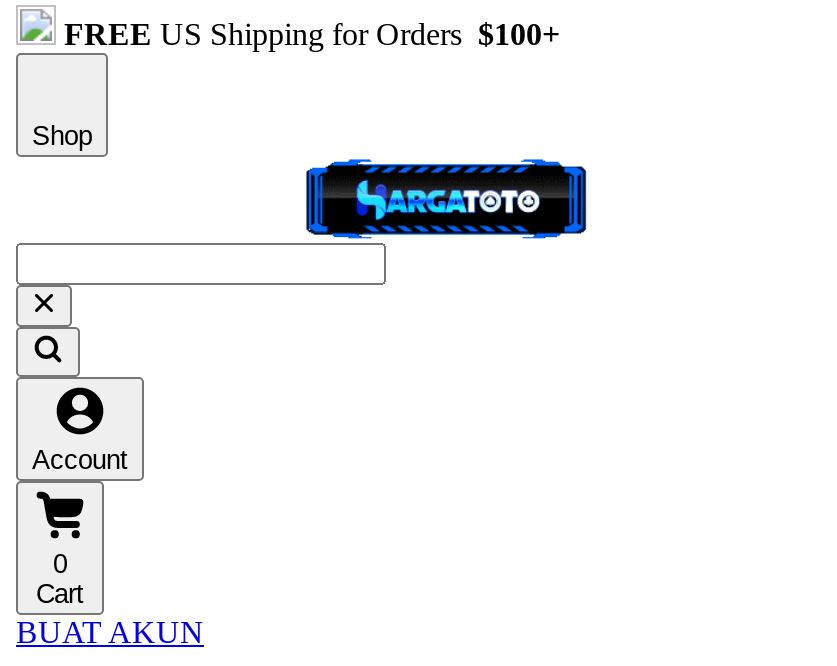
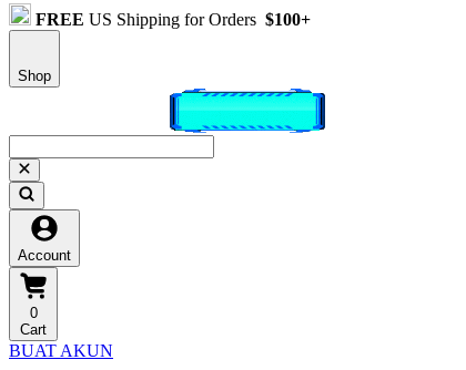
[318,163,574,237] [image] -> [175,92,320,132] [image]

